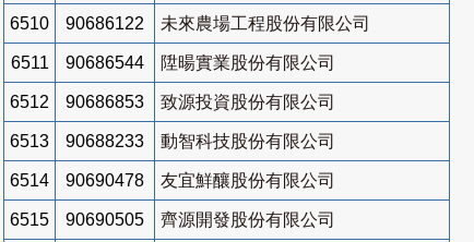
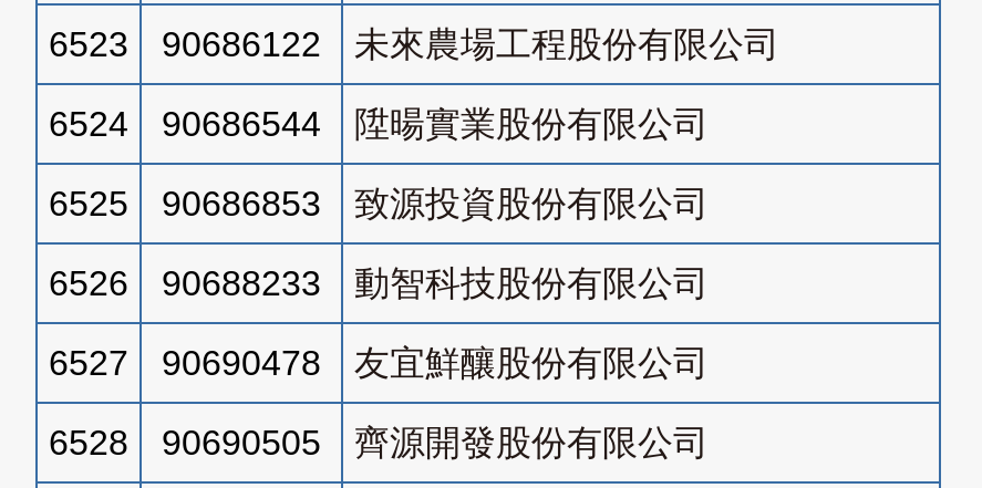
[10,14,370,33] 6510 90686122 未來農場工程股份有限公司 -> [49,25,779,63] 6523 90686122 未來農場工程股份有限公司
[10,53,335,72] 6511 90686544 陞暘實業股份有限公司 -> [49,105,709,143] 6524 90686544 陞暘實業股份有限公司
[10,93,335,111] 6512 90686853 致源投資股份有限公司 -> [49,185,709,222] 6525 90686853 致源投資股份有限公司
[10,132,335,150] 6513 90688233 動智科技股份有限公司 -> [49,264,709,302] 6526 90688233 動智科技股份有限公司
[10,171,335,190] 6514 90690478 友宜鮮釀股份有限公司 -> [49,344,709,382] 6527 90690478 友宜鮮釀股份有限公司
[10,210,335,229] 6515 90690505 齊源開發股份有限公司 -> [49,424,709,461] 6528 90690505 齊源開發股份有限公司

